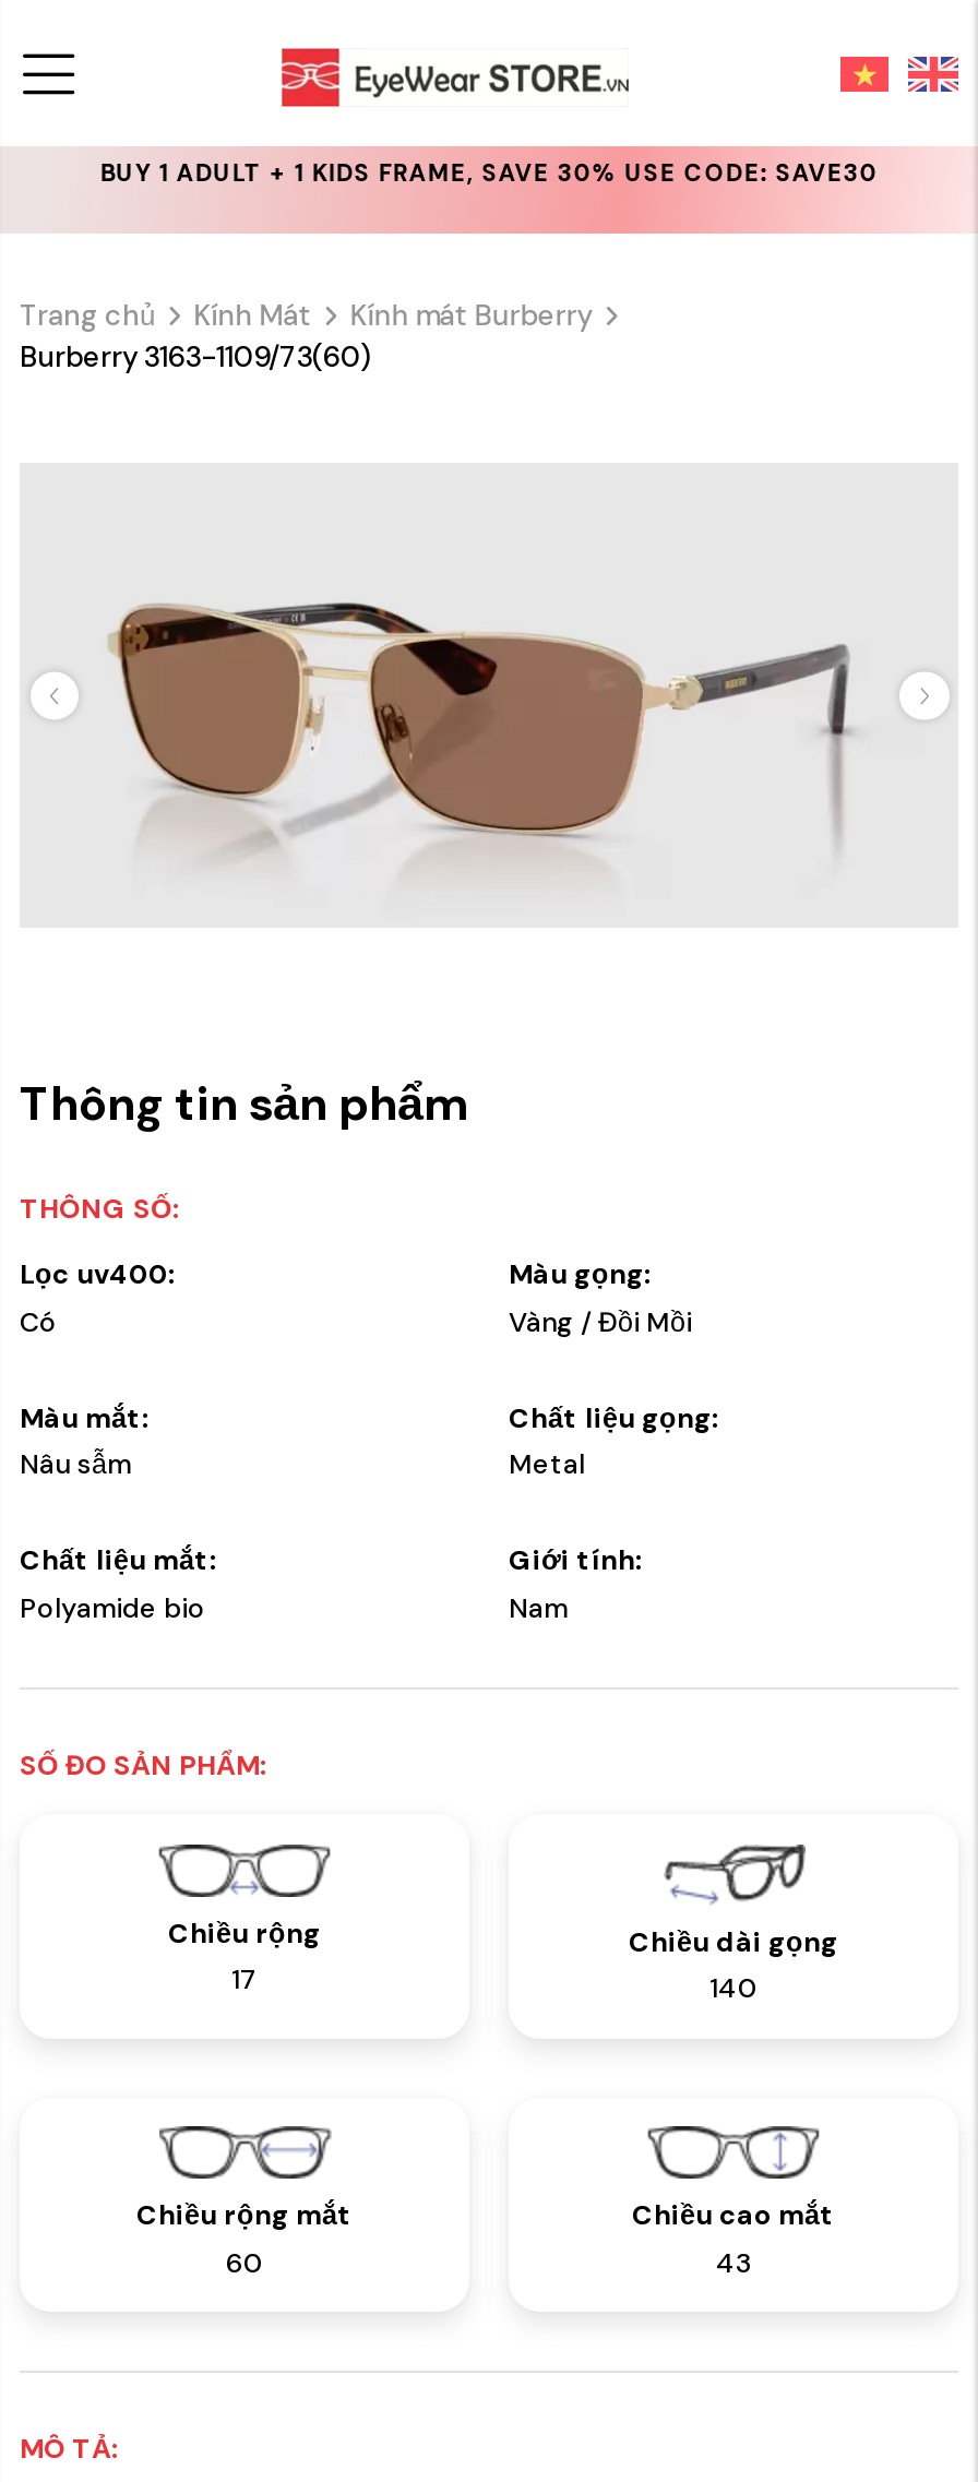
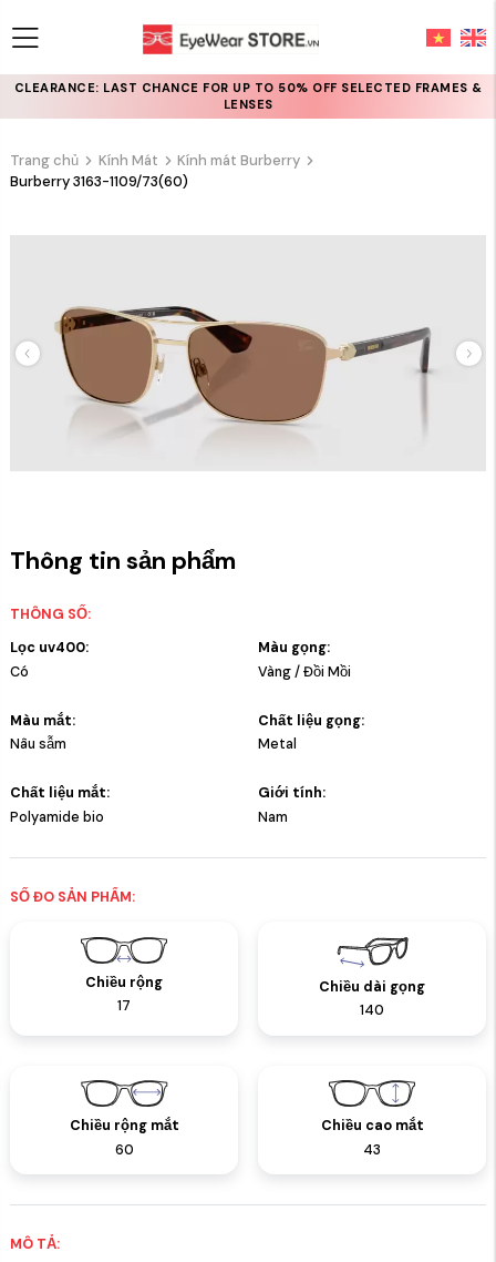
[100,158,878,189] BUY 1 ADULT + 1 KIDS FRAME, SAVE 30% USE CODE: SAVE30 -> [14,80,482,112] CLEARANCE: LAST CHANCE FOR UP TO 50% OFF SELECTED FRAMES & | LENSES

